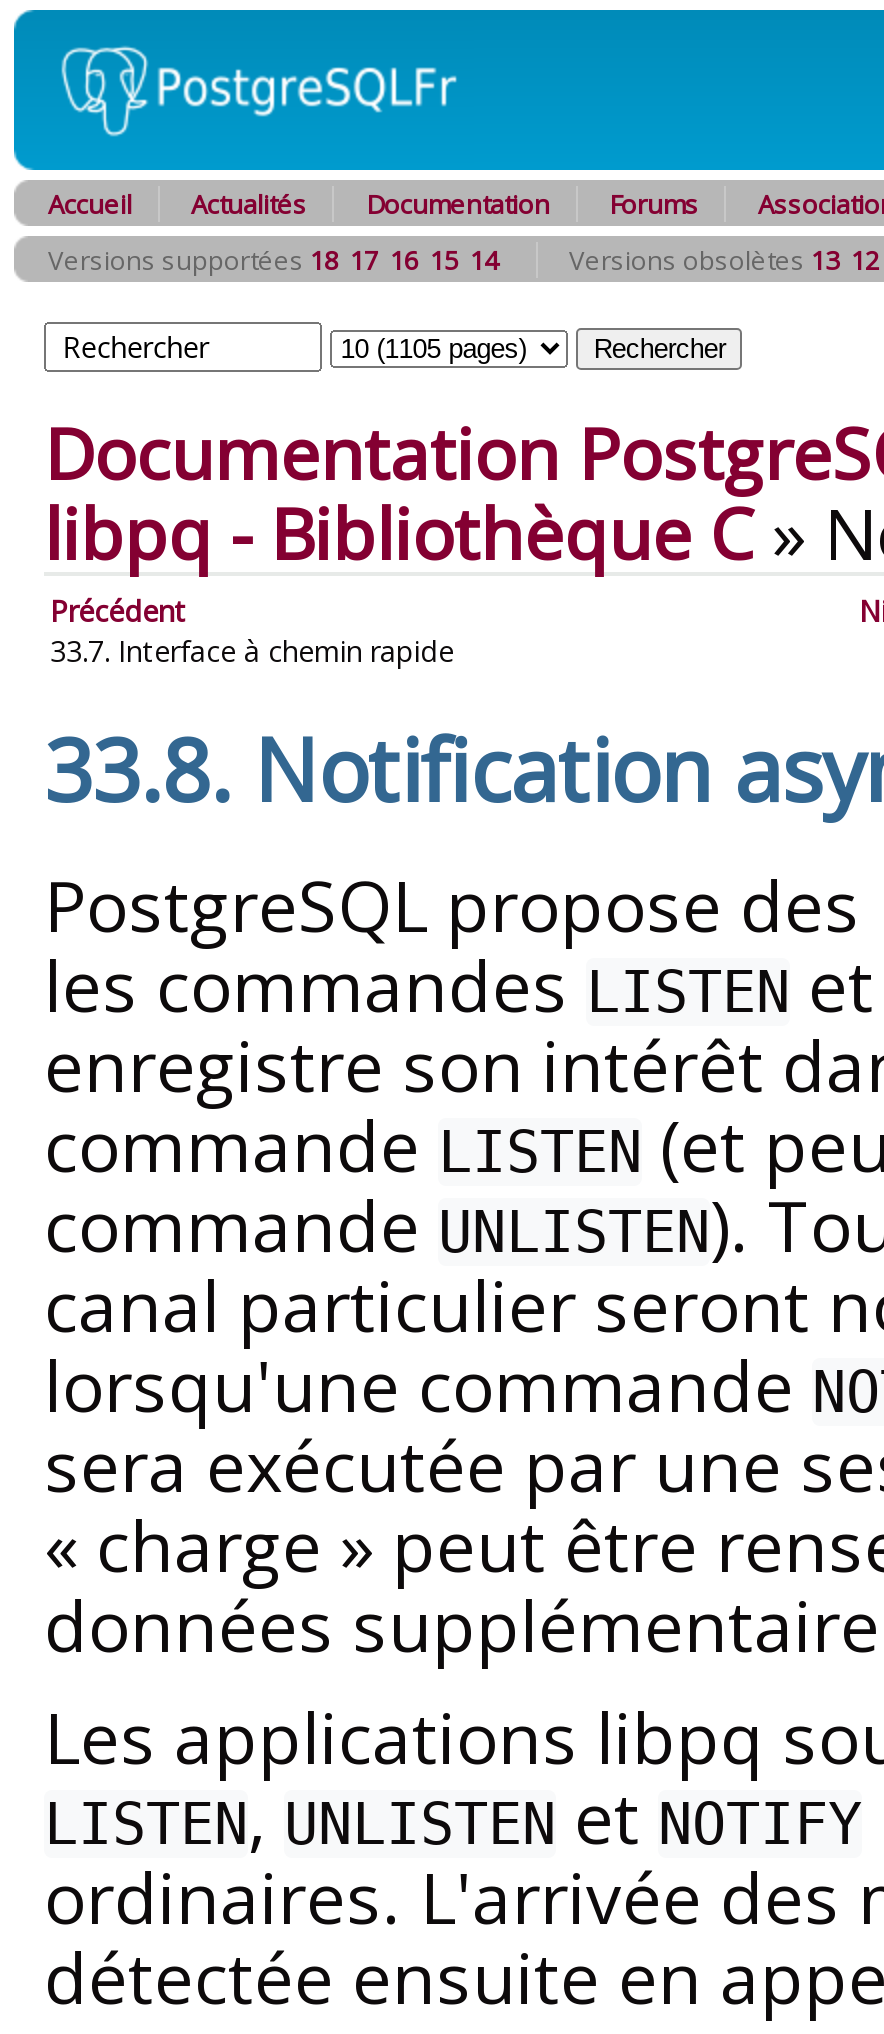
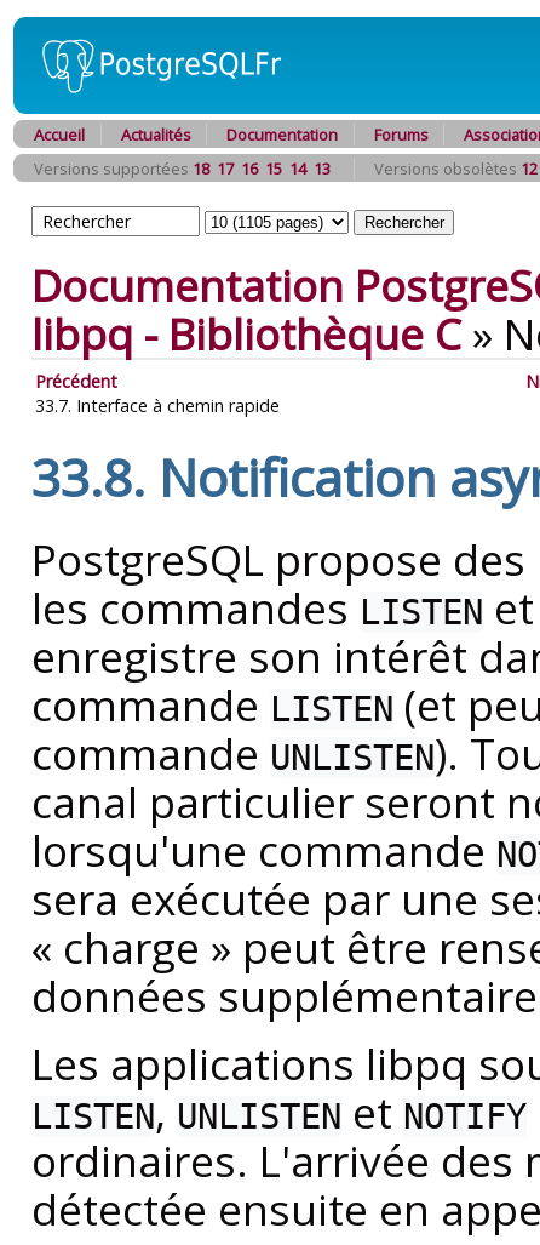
[48,242,879,278] Versions supportées 18 17 16 15 14 | Versions obsolètes 13 12 -> [34,158,537,179] Versions supportées 18 17 16 15 14 13 | Versions obsolètes 12

